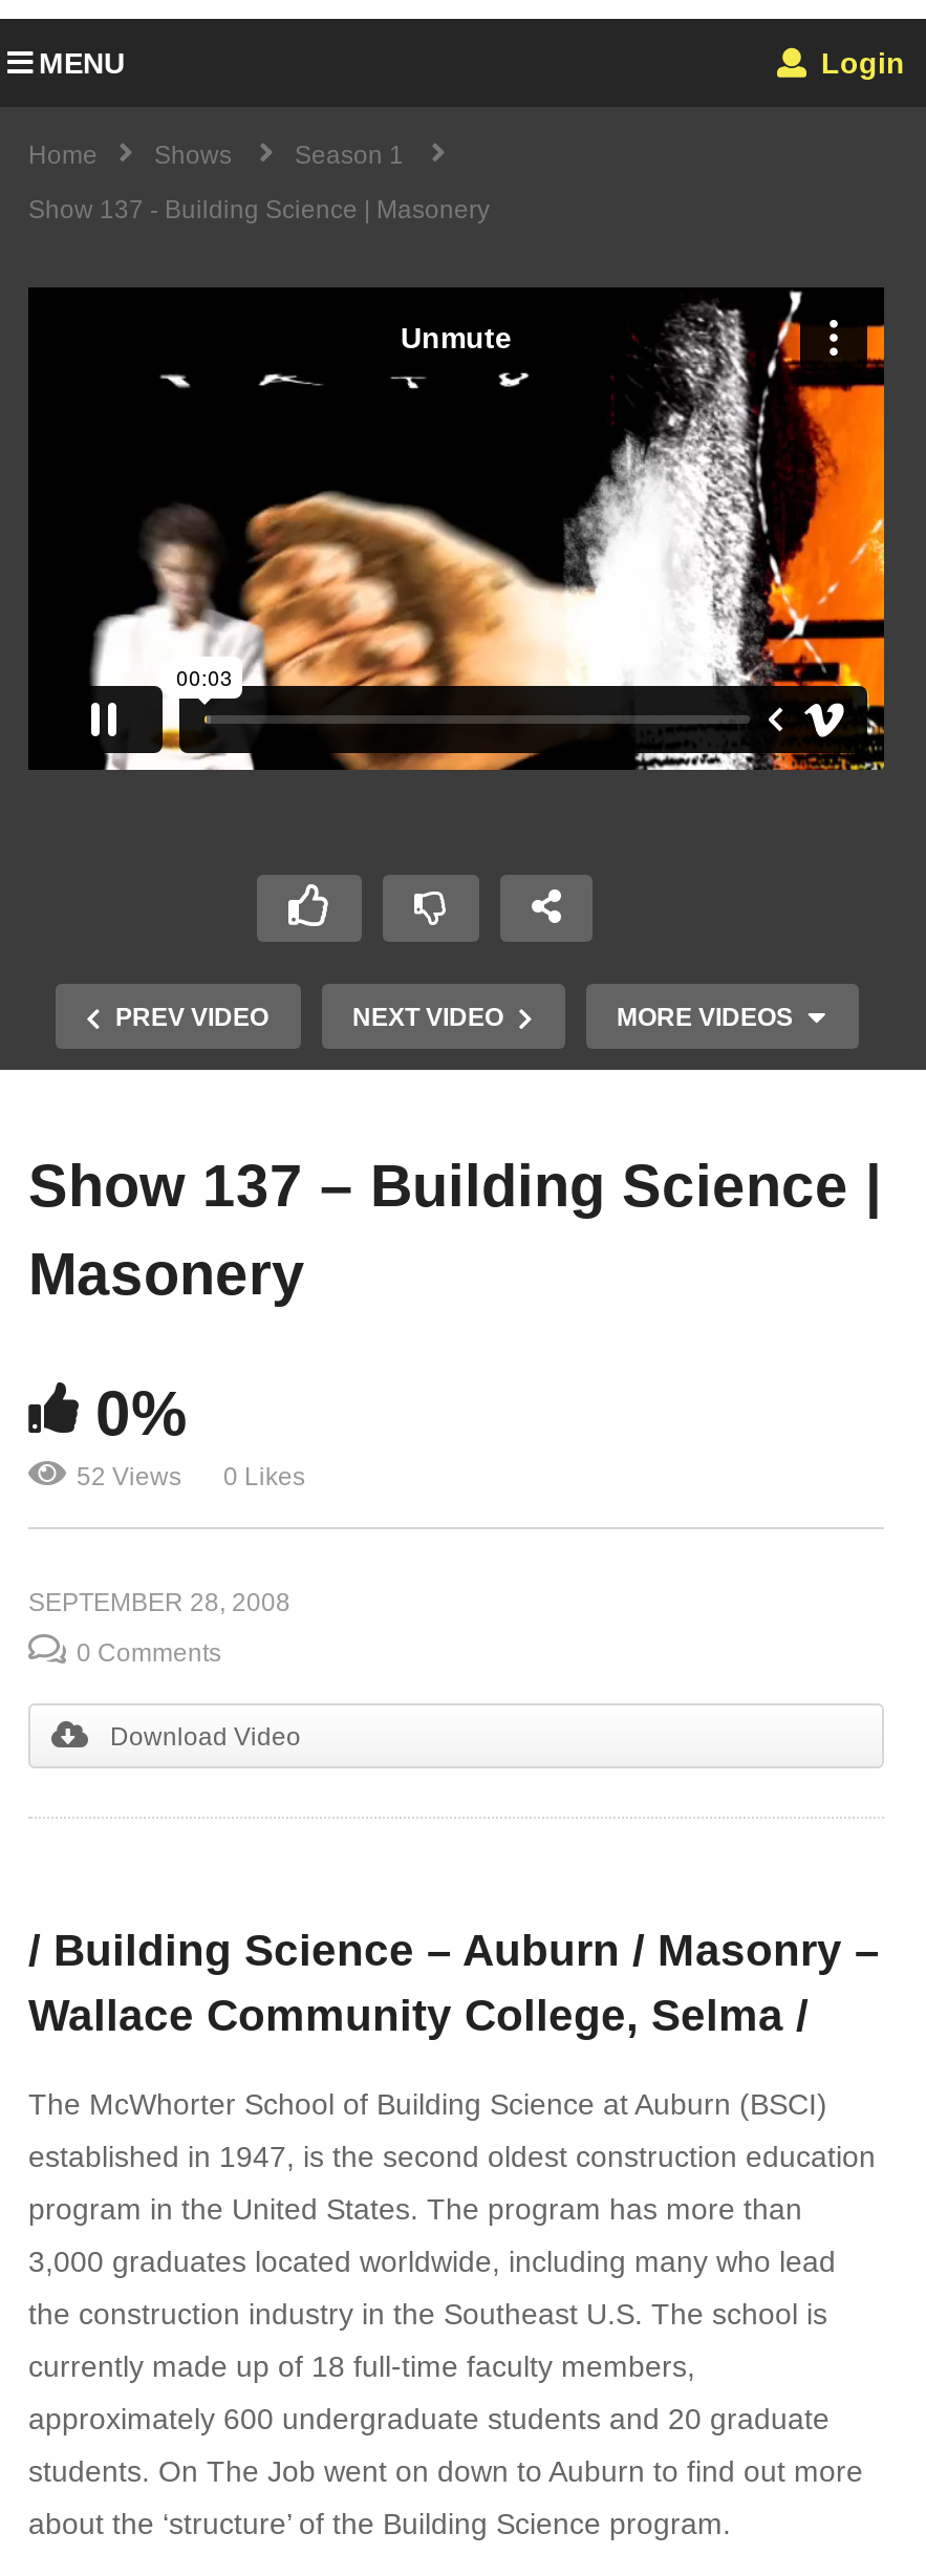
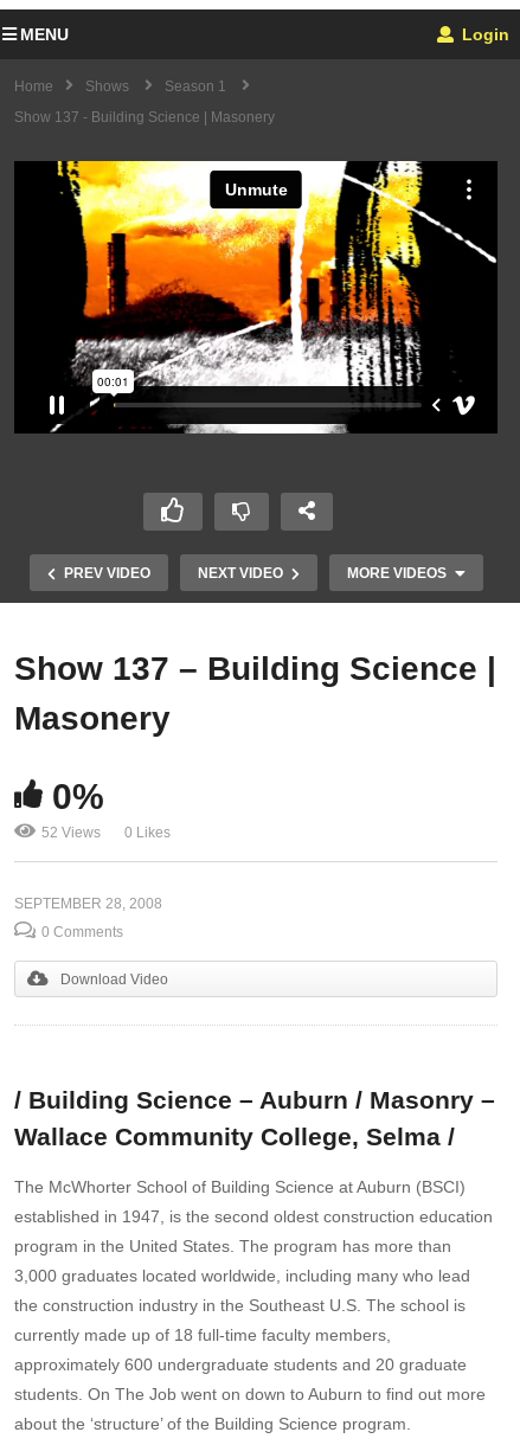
[89,287,886,772] [image] -> [50,160,497,435] [image]

